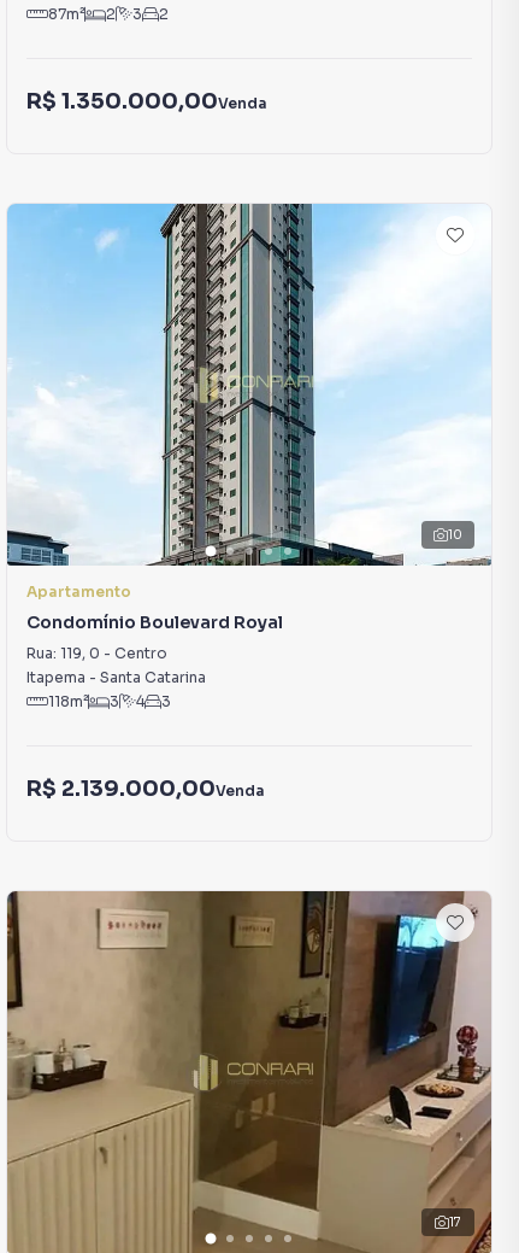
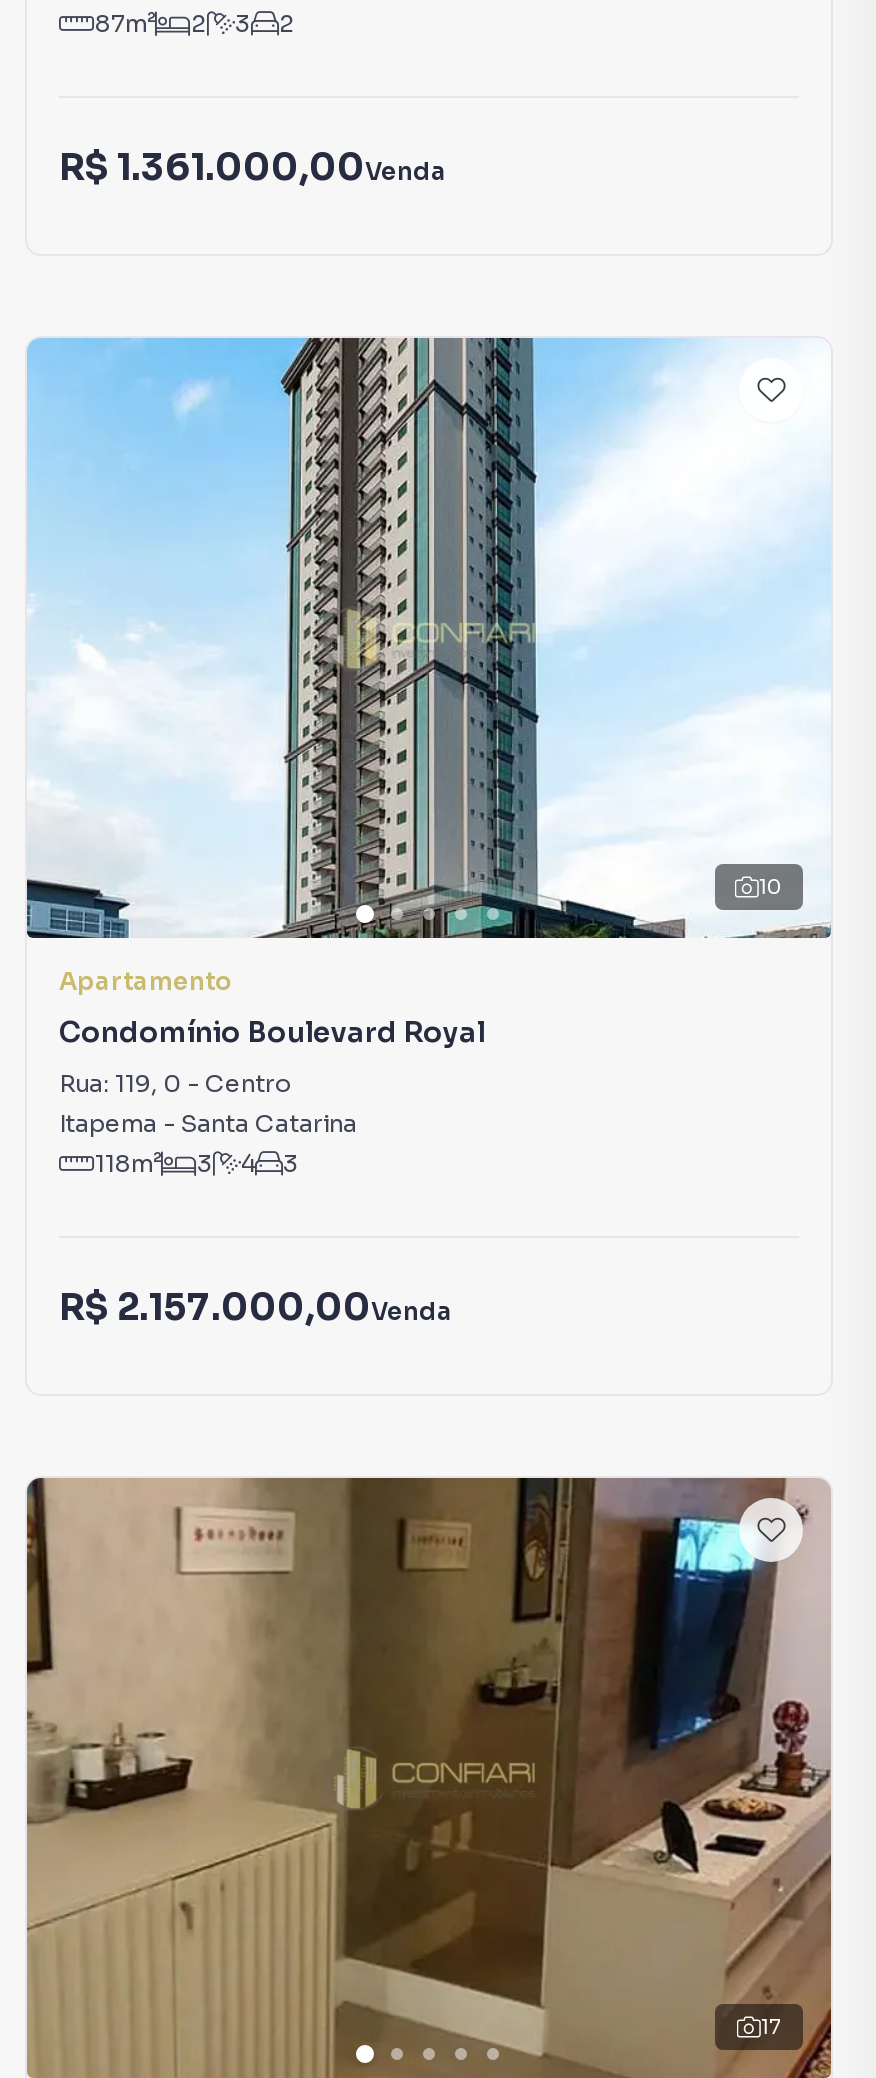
[26,87,267,114] R$ 1.350.000,00Venda -> [59,145,447,189] R$ 1.361.000,00Venda
[26,775,265,801] R$ 2.139.000,00Venda -> [59,1285,453,1329] R$ 2.157.000,00Venda

